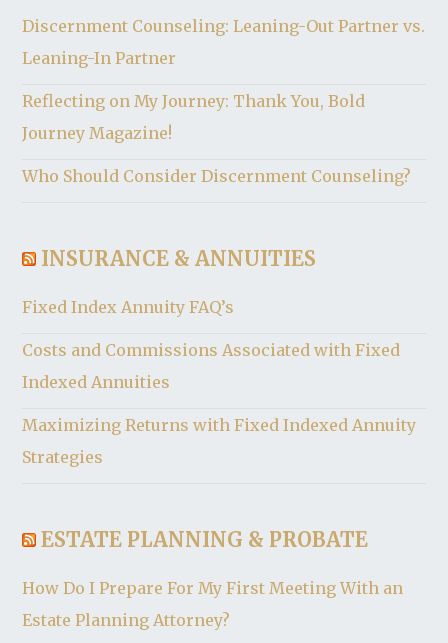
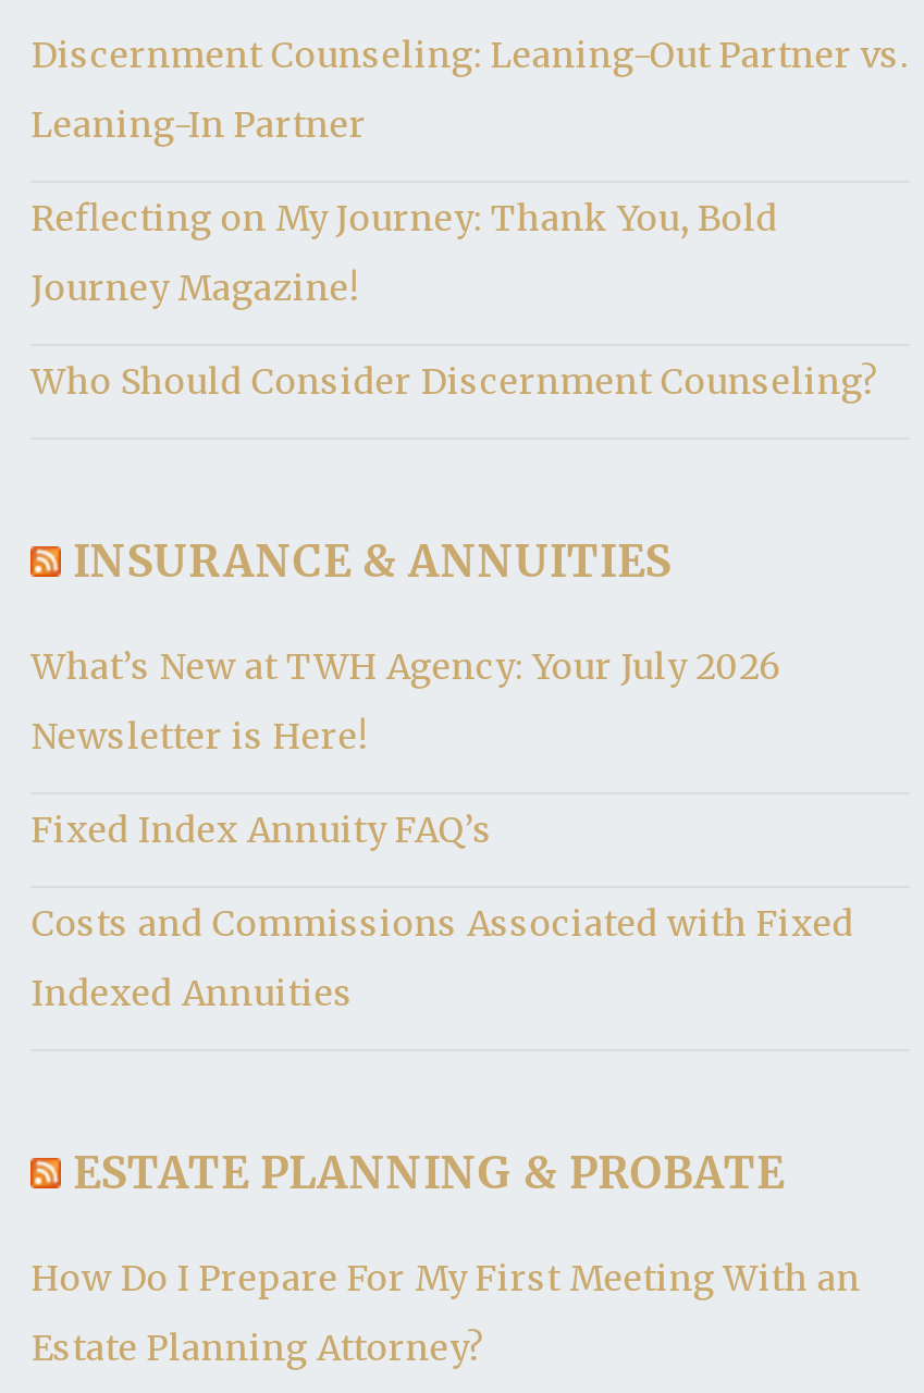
none -> [31,644,780,757] What’s New at TWH Agency: Your July 2026 | Newsletter is Here!
moved [22,297,400,392] -> [31,807,854,1014]: Fixed Index Annuity FAQ’s | Costs and Commissions Associated with Fixed | Indexed Annuities
[22,415,416,467] Maximizing Returns with Fixed Indexed Annuity | Strategies -> none

